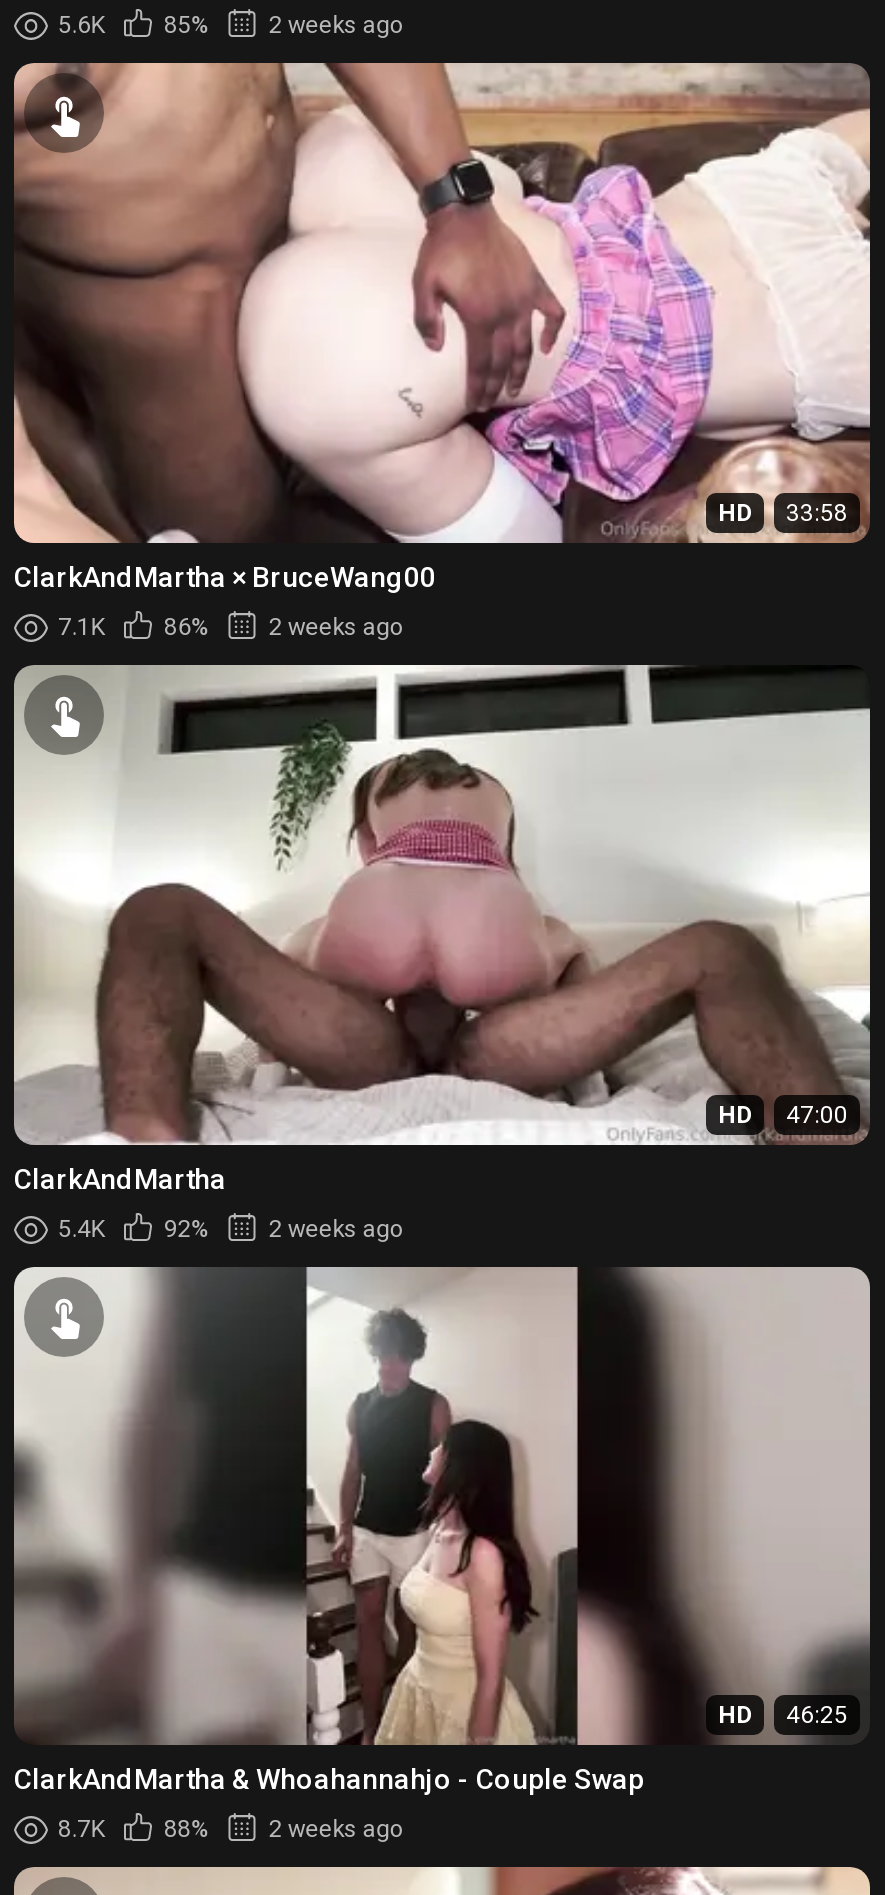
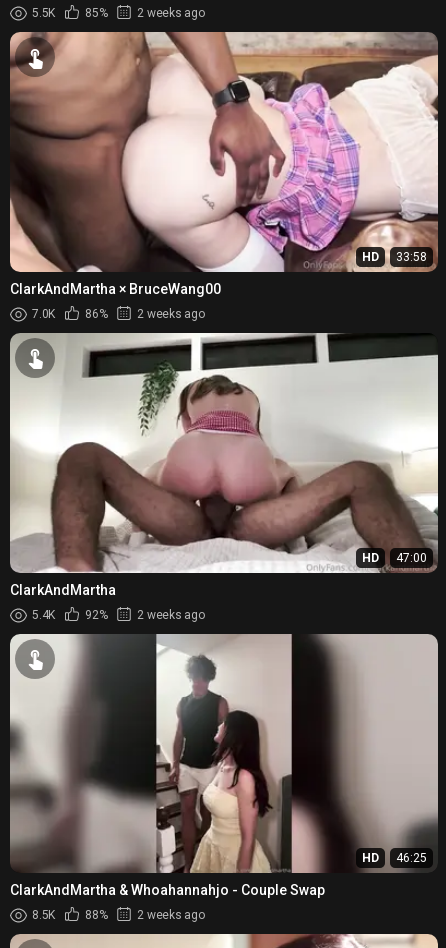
[58,11,104,39] 5.6K -> [32,6,55,20] 5.5K
[58,613,104,641] 7.1K -> [32,307,55,321] 7.0K
[58,1815,104,1843] 8.7K -> [32,908,55,922] 8.5K

